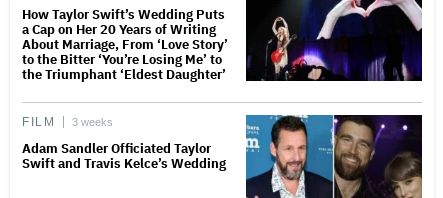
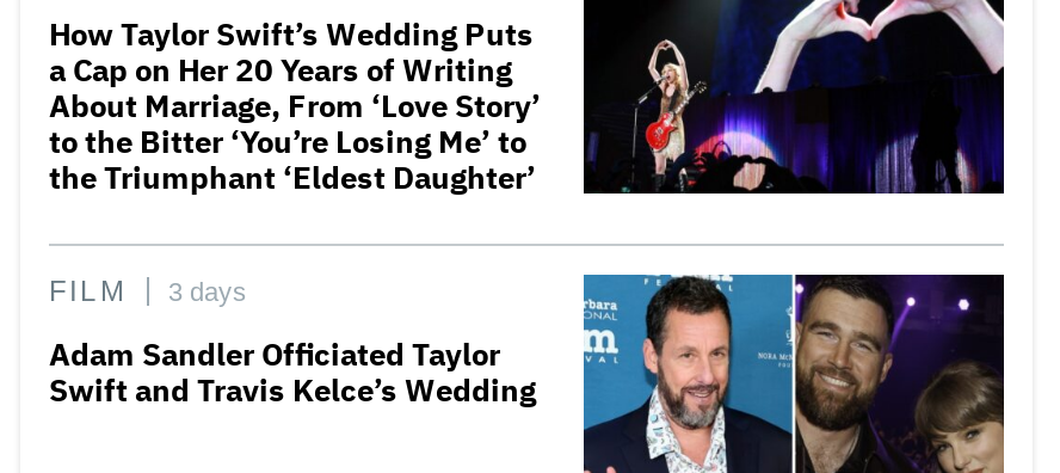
[22,115,113,129] FILM 3 weeks -> [49,276,247,309] FILM 3 days

